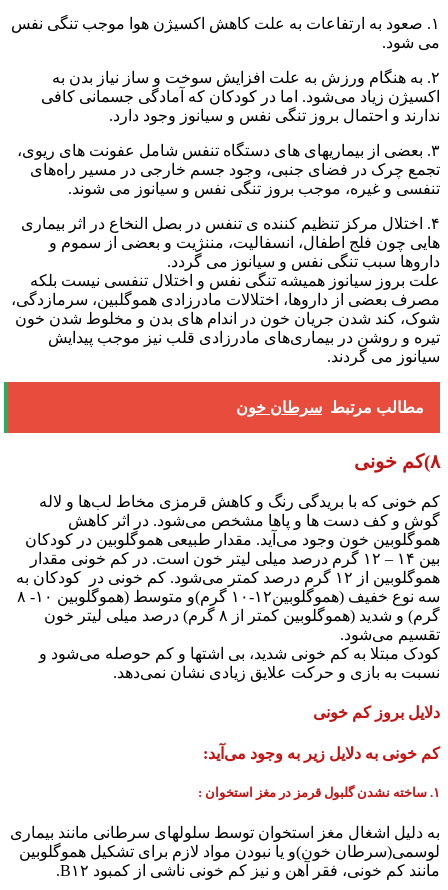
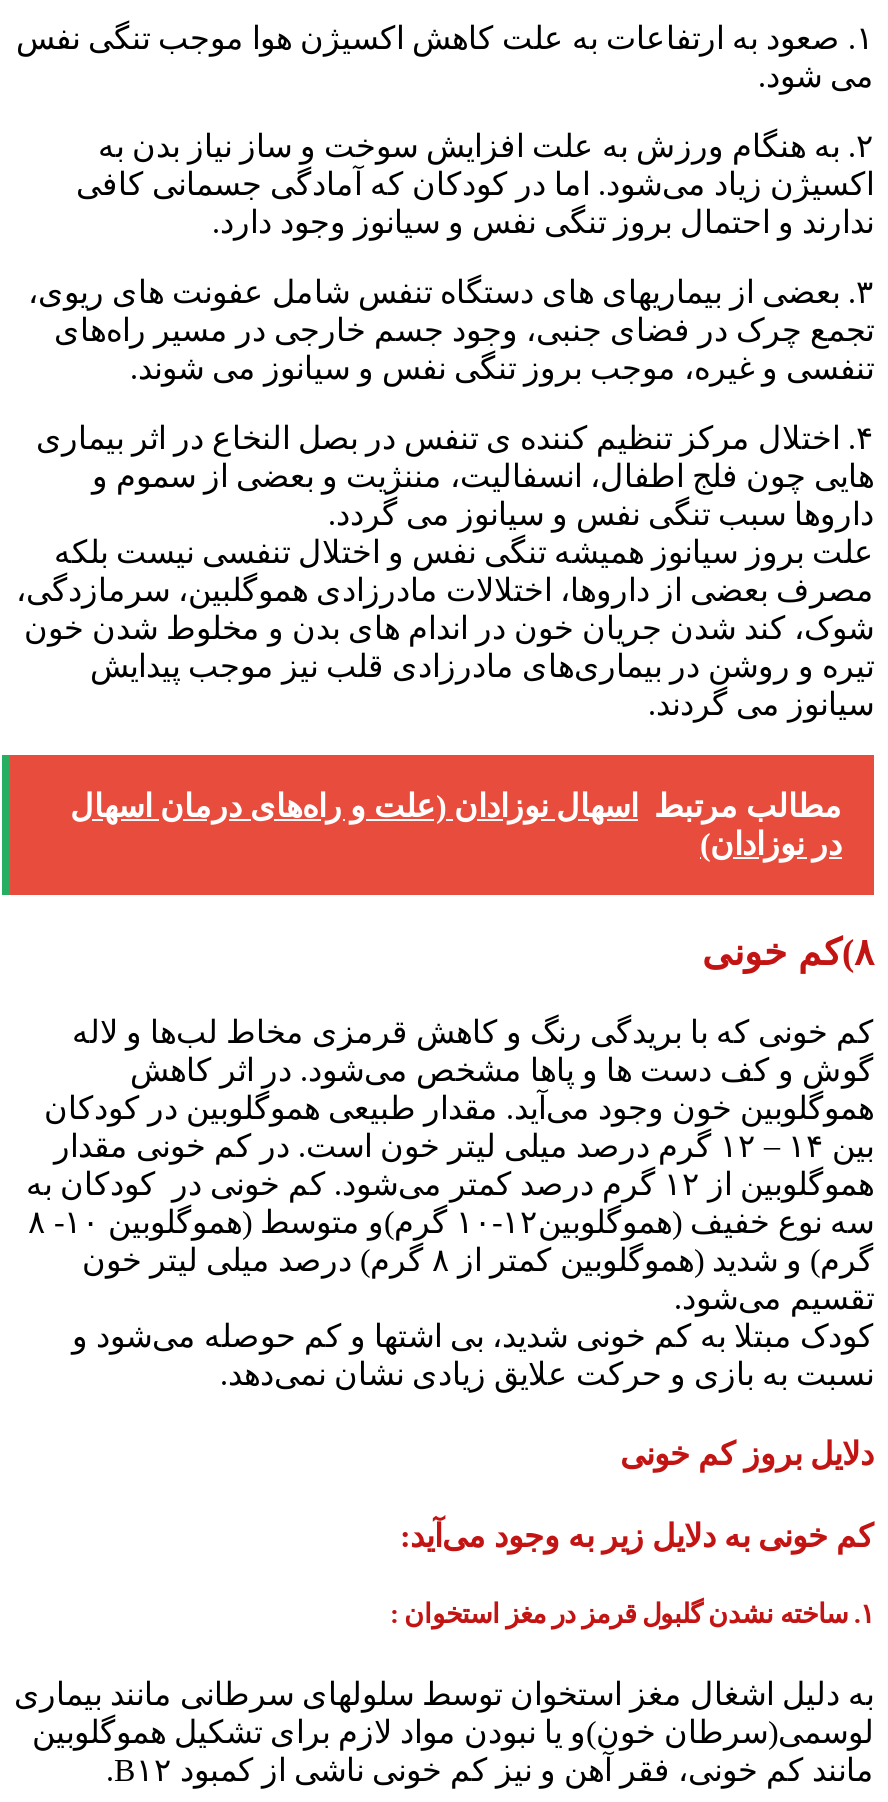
[236,399,424,416] مطالب مرتبط سرطان خون -> [70,788,842,860] مطالب مرتبط اسهال نوزادان (علت و راه‌های درمان اسهال | در نوزادان)

